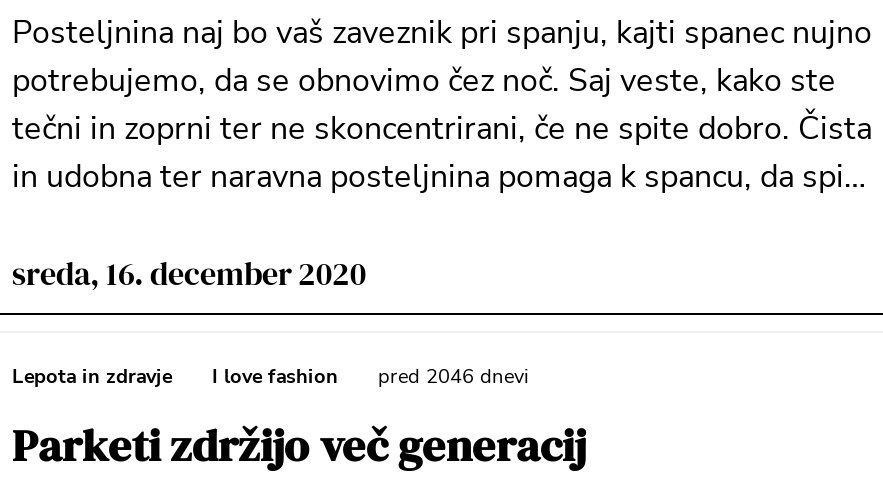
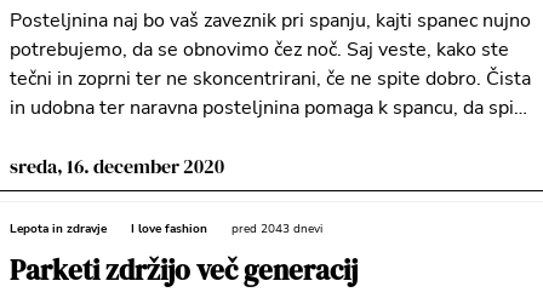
[12,363,528,391] Lepota in zdravje I love fashion pred 2046 dnevi -> [10,220,322,237] Lepota in zdravje I love fashion pred 2043 dnevi

